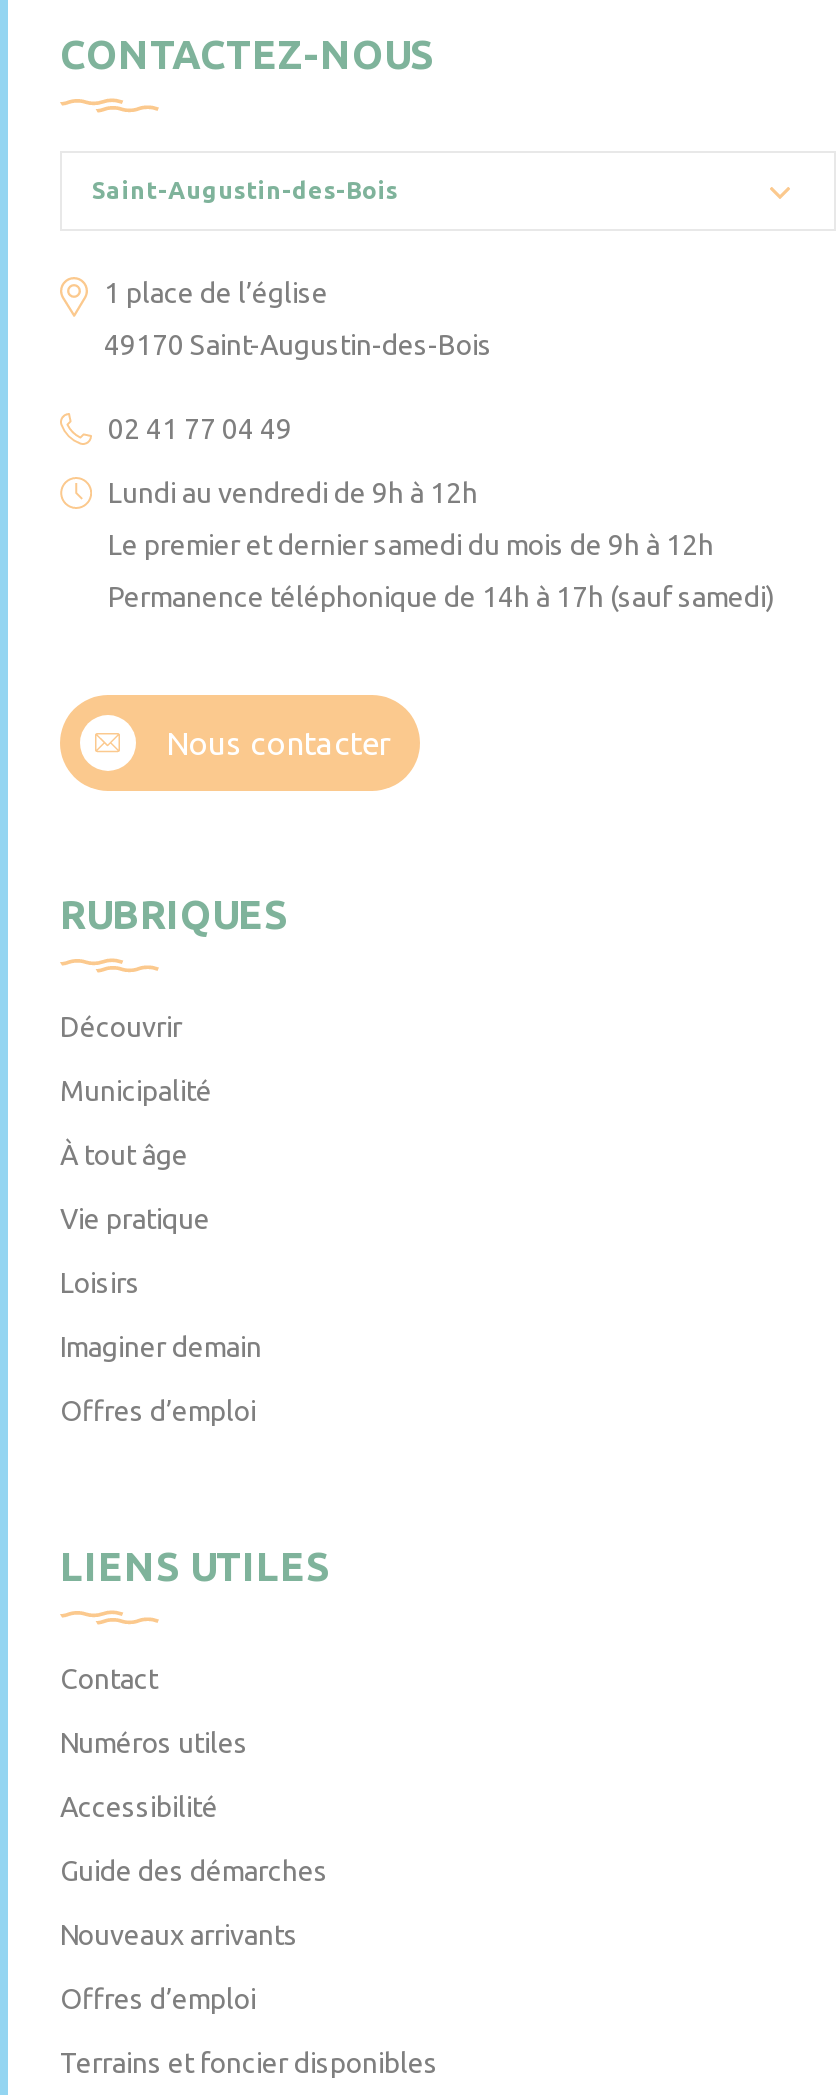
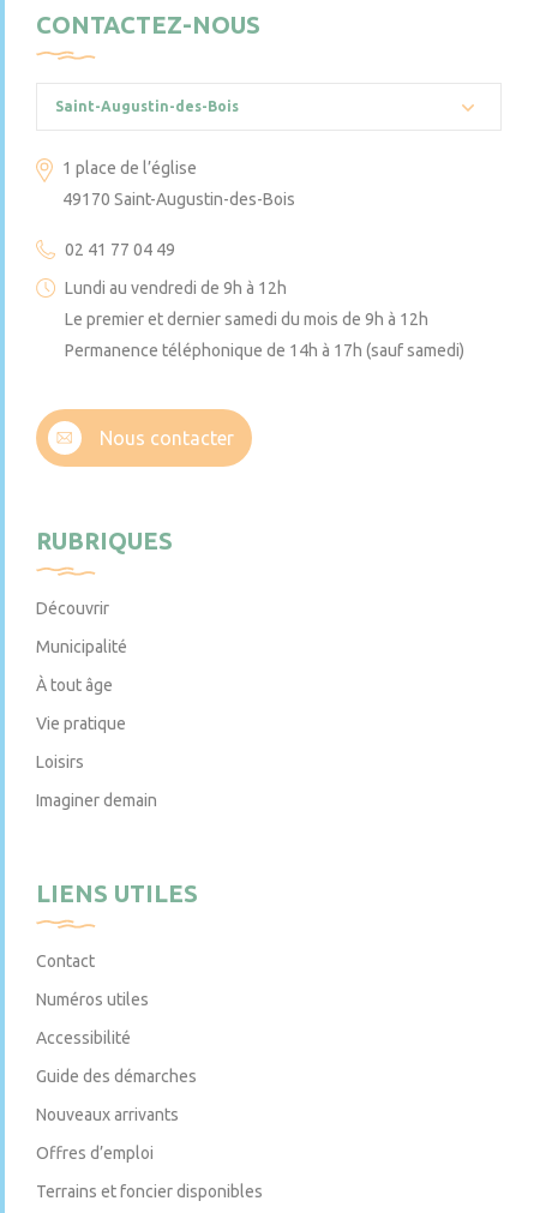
[60,1395,256,1427] Offres d’emploi -> none

